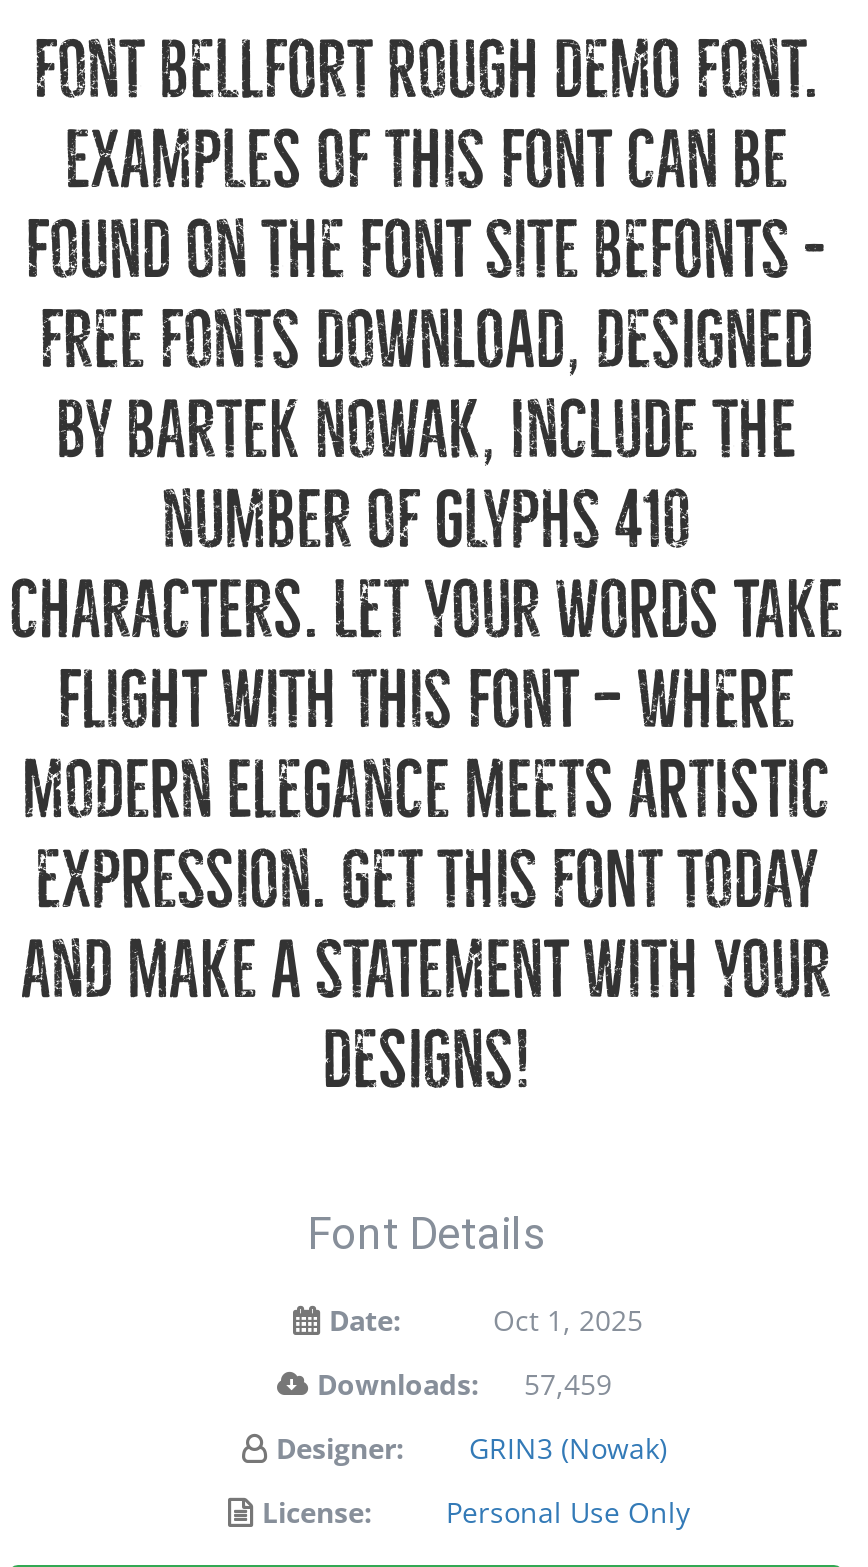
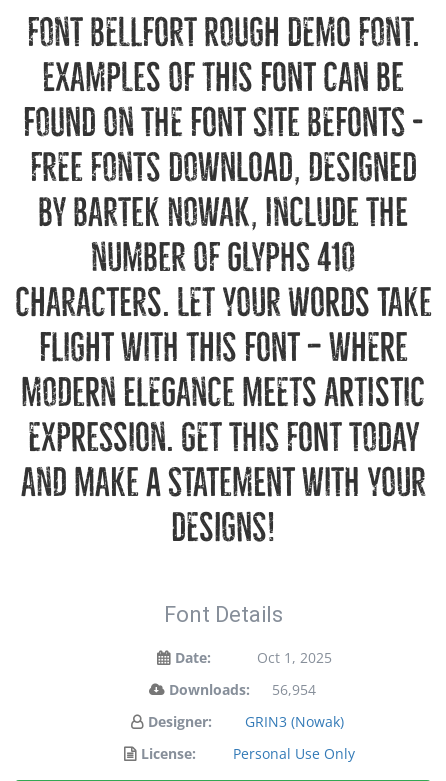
[317,1365,612,1403] Downloads: 57,459 -> [168,680,316,699] Downloads: 56,954

